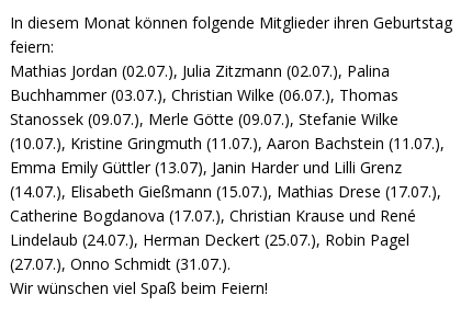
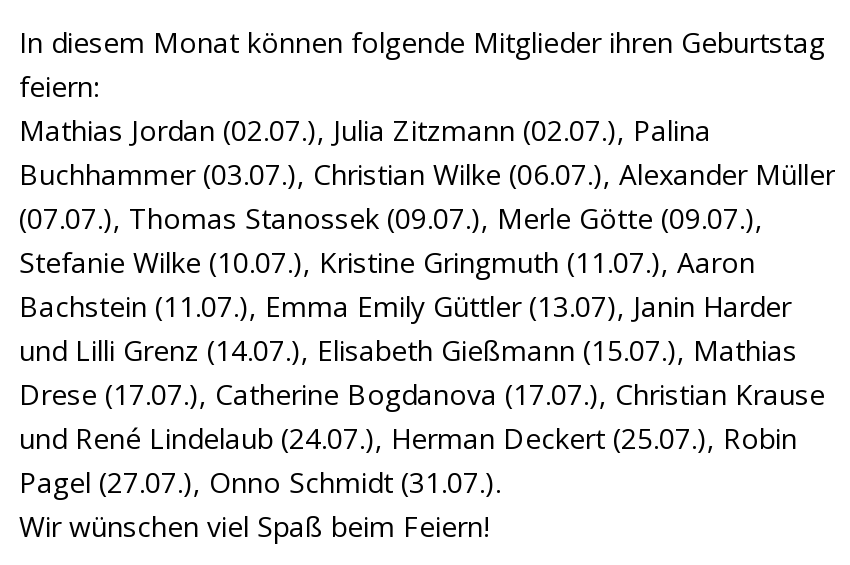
[10,84,445,274] Buchhammer (03.07.), Christian Wilke (06.07.), Thomas | Stanossek (09.07.), Merle Götte (09.07.), Stefanie Wilke | (10.07.), Kristine Gringmuth (11.07.), Aaron Bachstein (11.07.), | Emma Emily Güttler (13.07), Janin Harder und Lilli Grenz | (14.07.), Elisabeth Gießmann (15.07.), Mathias Drese (17.07.), | Catherine Bogdanova (17.07.), Christian Krause und René | Lindelaub (24.07.), Herman Deckert (25.07.), Robin Pagel | (27.07.), Onno Schmidt (31.07.). -> [19,155,835,501] Buchhammer (03.07.), Christian Wilke (06.07.), Alexander Müller | (07.07.), Thomas Stanossek (09.07.), Merle Götte (09.07.), | Stefanie Wilke (10.07.), Kristine Gringmuth (11.07.), Aaron | Bachstein (11.07.), Emma Emily Güttler (13.07), Janin Harder | und Lilli Grenz (14.07.), Elisabeth Gießmann (15.07.), Mathias | Drese (17.07.), Catherine Bogdanova (17.07.), Christian Krause | und René Lindelaub (24.07.), Herman Deckert (25.07.), Robin | Pagel (27.07.), Onno Schmidt (31.07.).

